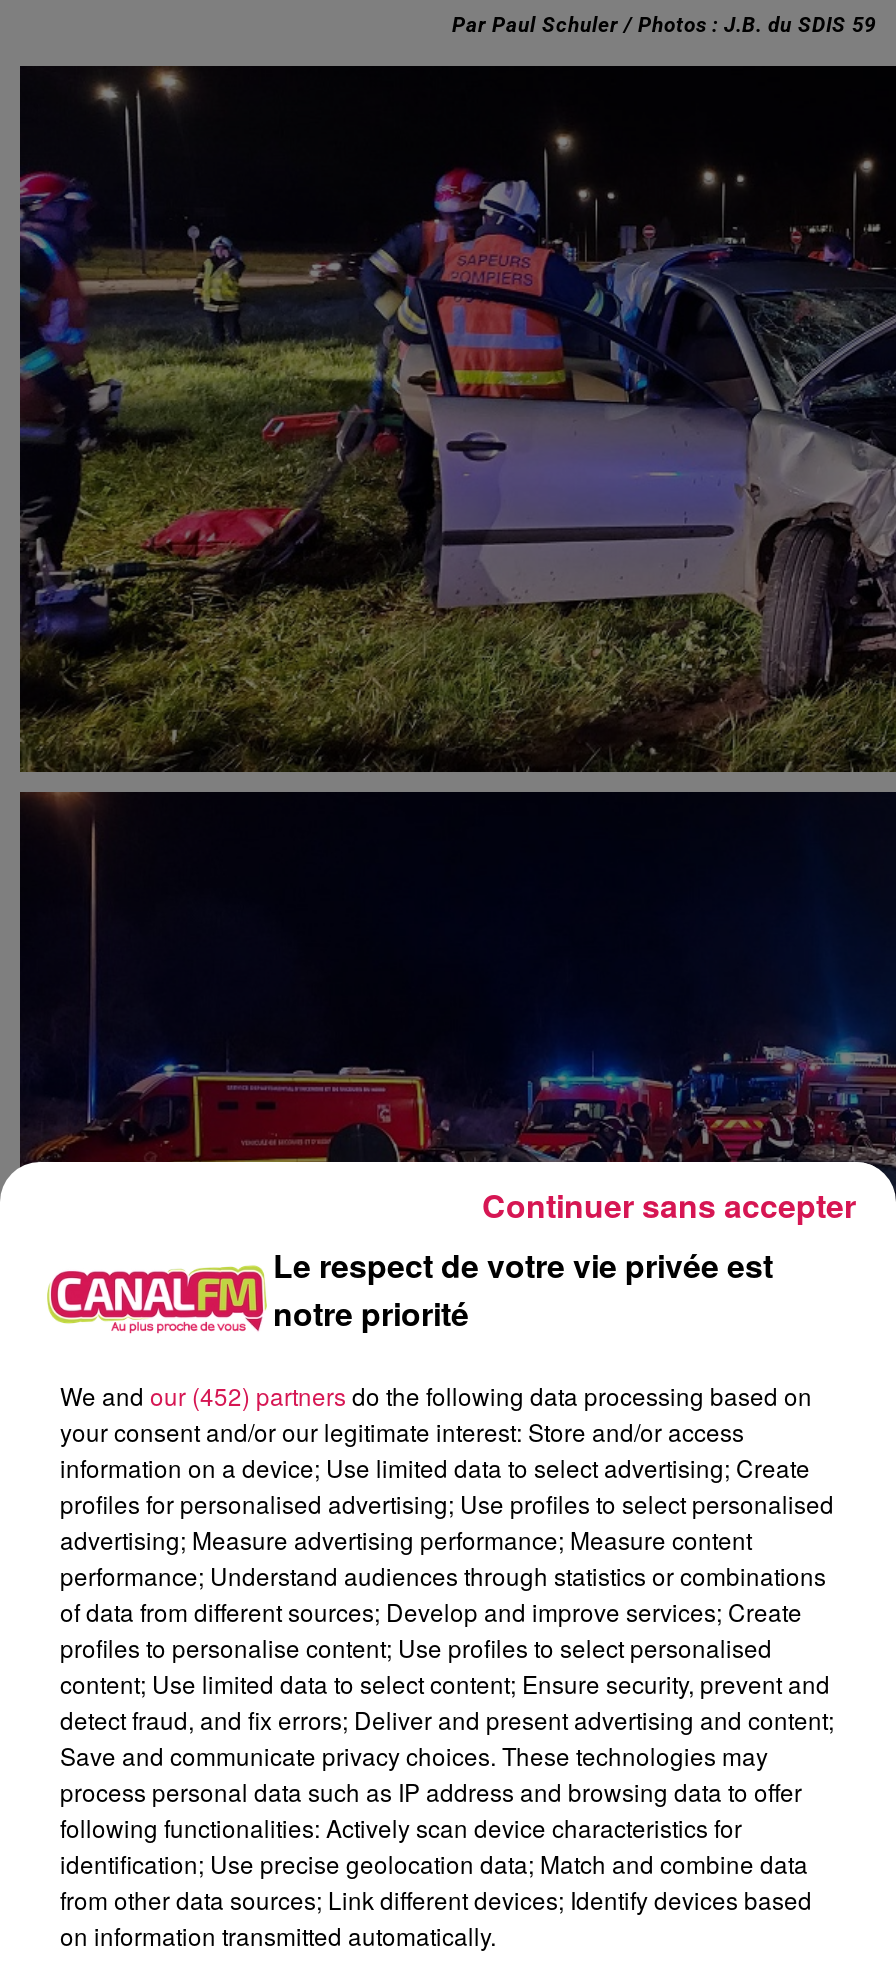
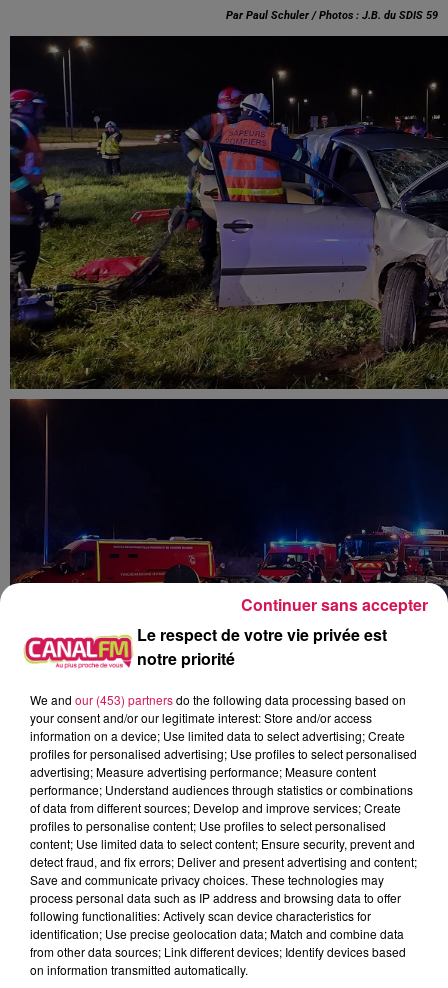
[60,1377,812,1411] We and our (452) partners do the following data processing based on -> [30,690,406,707] We and our (453) partners do the following data processing based on

